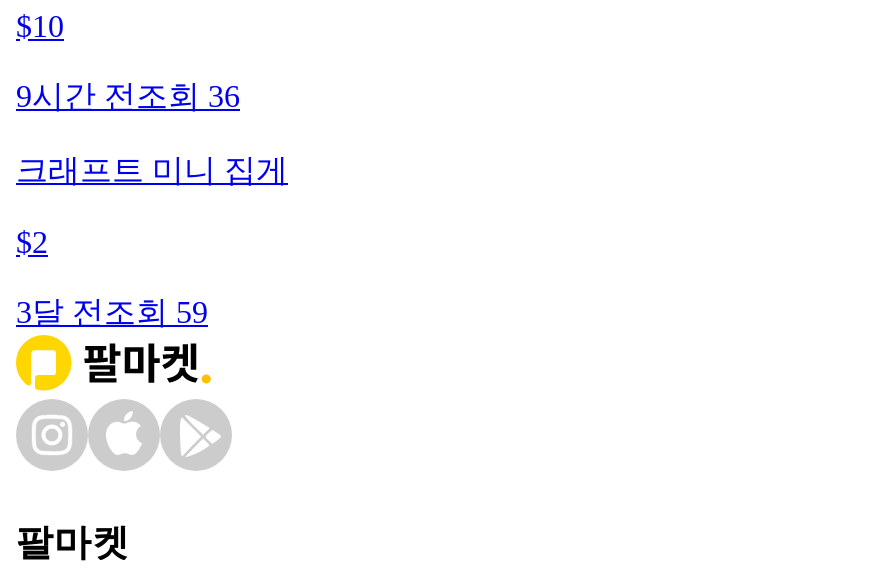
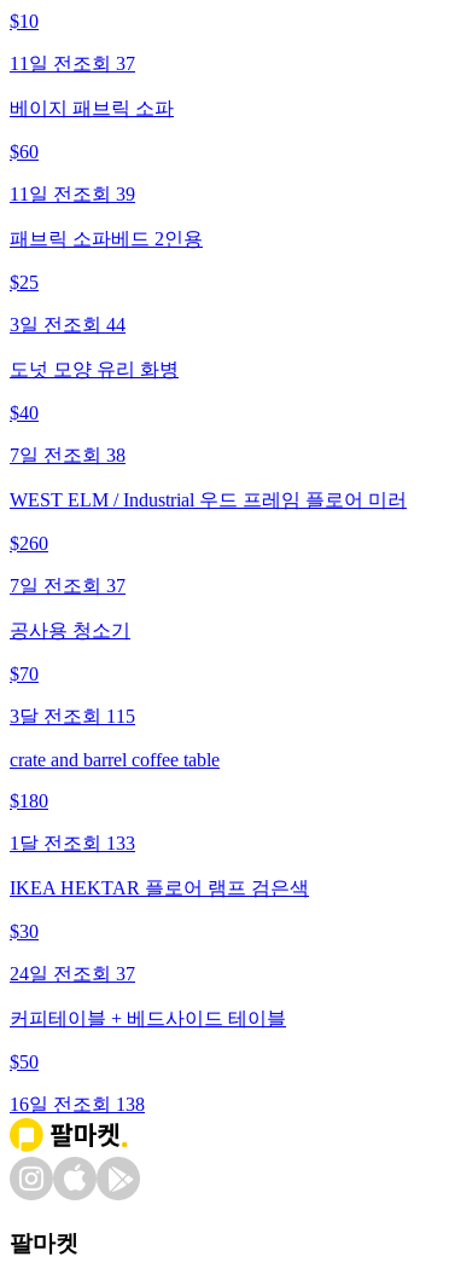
[16,80,288,330] 9시간 전 조회 36 | 크래프트 미니 집게 | $2 | 3달 전 조회 59 -> [10,54,407,1115] 11일 전 조회 37 | 베이지 패브릭 소파 | $60 | 11일 전 조회 39 | 패브릭 소파베드 2인용 | $25 | 3일 전 조회 44 | 도넛 모양 유리 화병 | $40 | 7일 전 조회 38 | WEST ELM / Industrial 우드 프레임 플로어 미러 | $260 | 7일 전 조회 37 | 공사용 청소기 | $70 | 3달 전 조회 115 | crate and barrel coffee table | $180 | 1달 전 조회 133 | IKEA HEKTAR 플로어 램프 검은색 | $30 | 24일 전 조회 37 | 커피테이블 + 베드사이드 테이블 | $50 | 16일 전 조회 138

